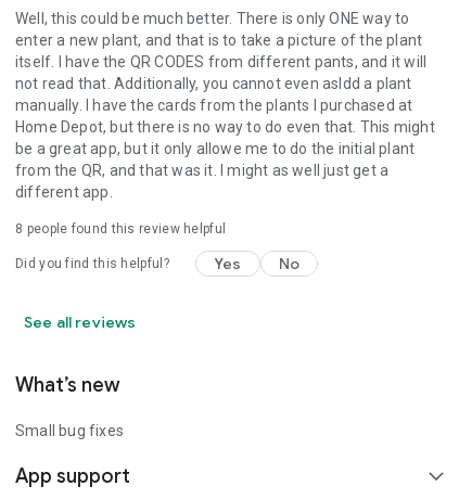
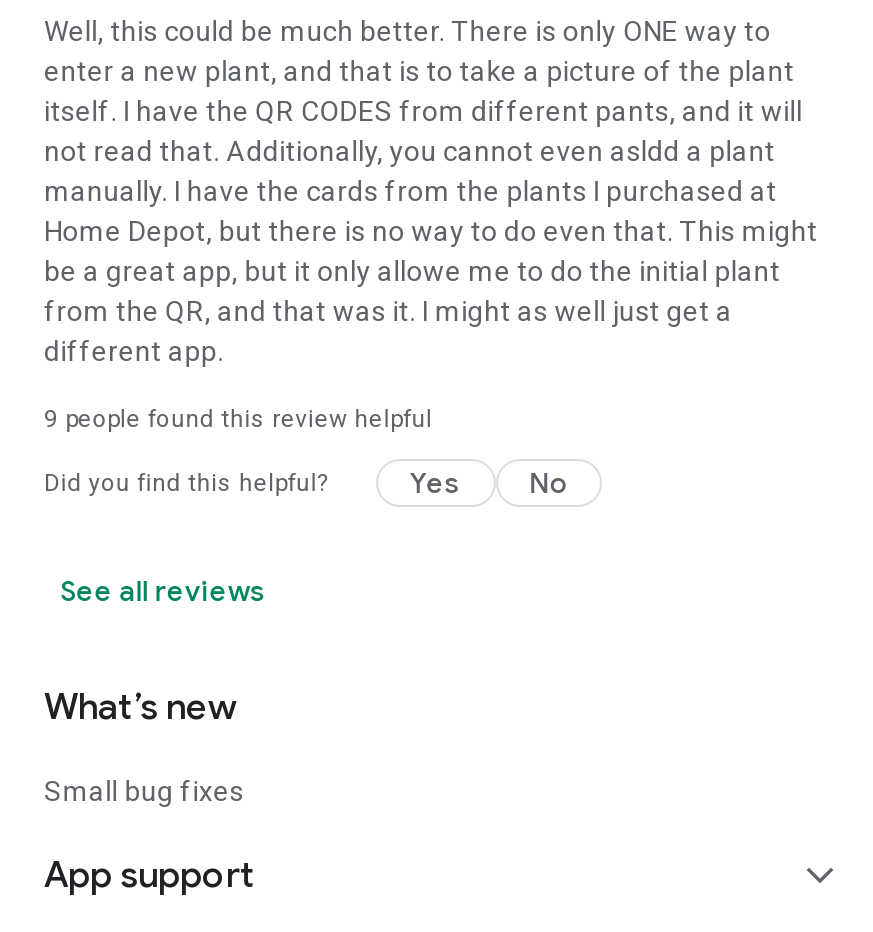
[15,221,226,236] 8 people found this review helpful -> [44,405,432,433] 9 people found this review helpful

